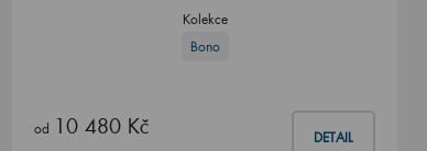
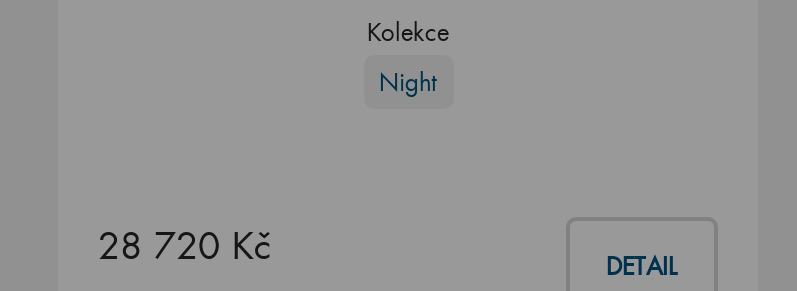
[190,38,220,55] Bono -> [379,68,437,98] Night
[34,113,150,139] od 10 480 Kč -> [98,221,272,269] 28 720 Kč

